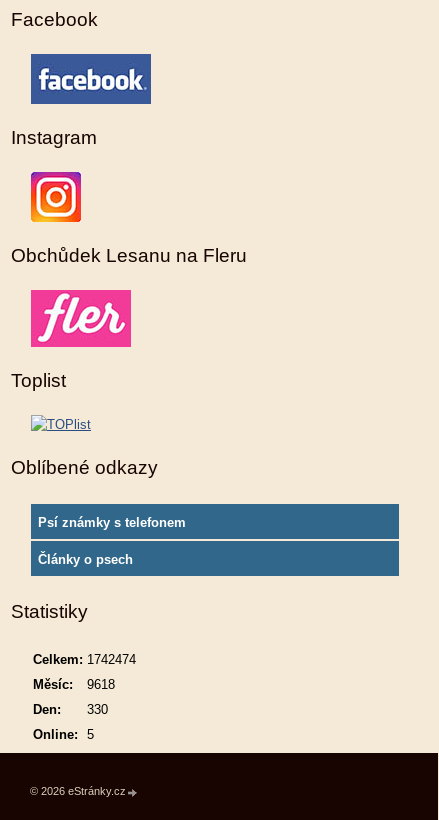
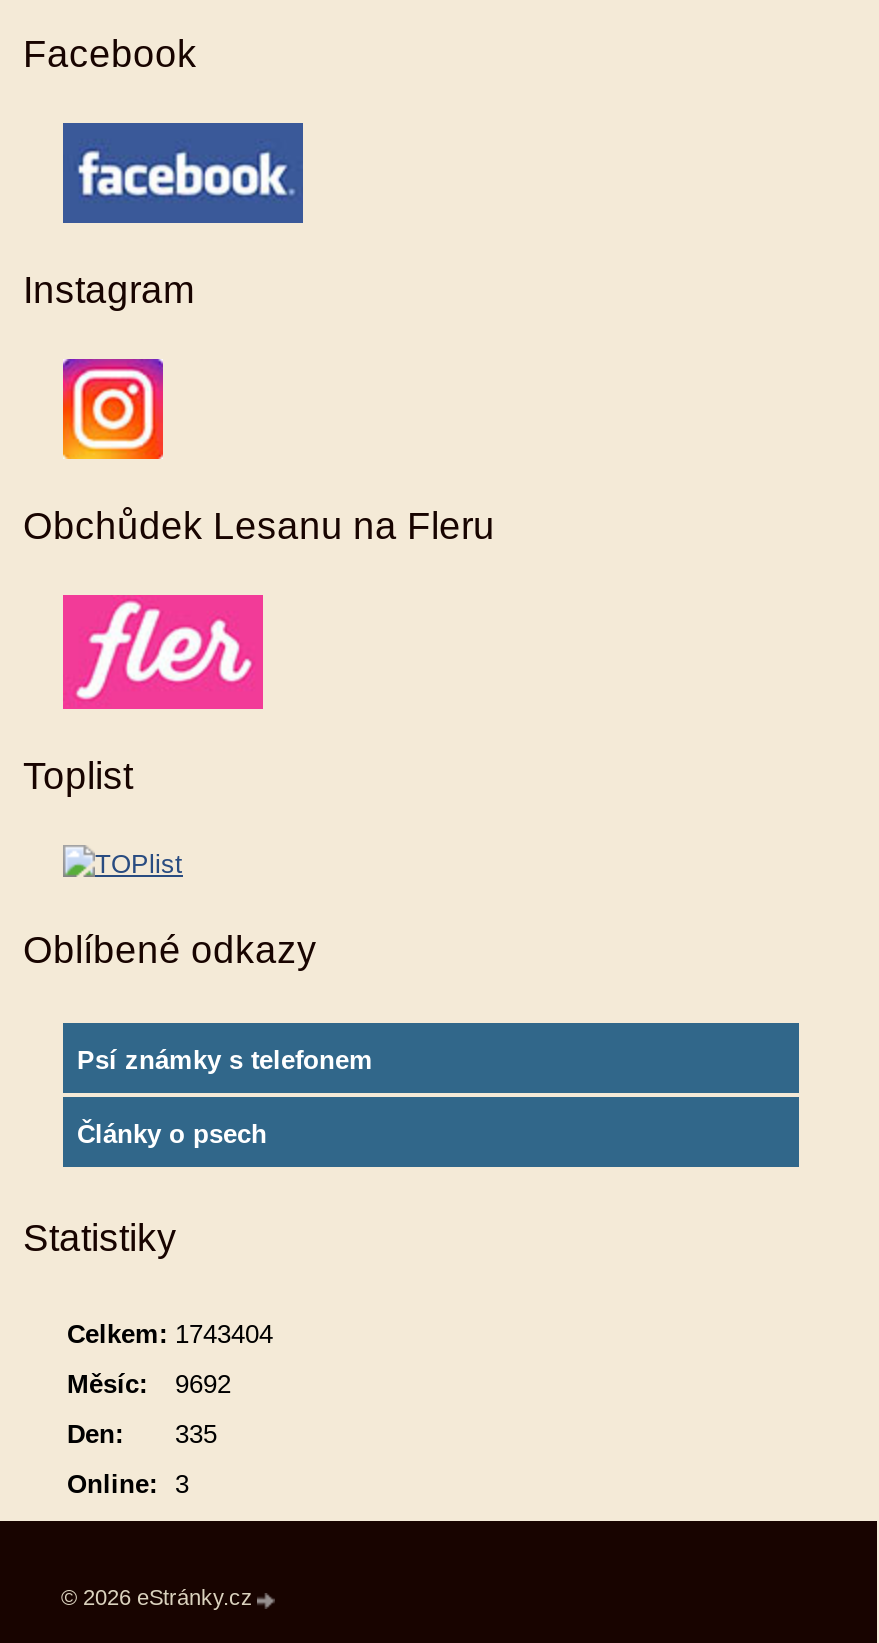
[33,652,136,667] Celkem: 1742474 -> [67,1319,273,1349] Celkem: 1743404
[33,677,115,692] Měsíc: 9618 -> [67,1369,231,1399] Měsíc: 9692
[33,702,108,717] Den: 330 -> [67,1419,217,1449] Den: 335
[33,727,94,742] Online: 5 -> [67,1469,189,1499] Online: 3

